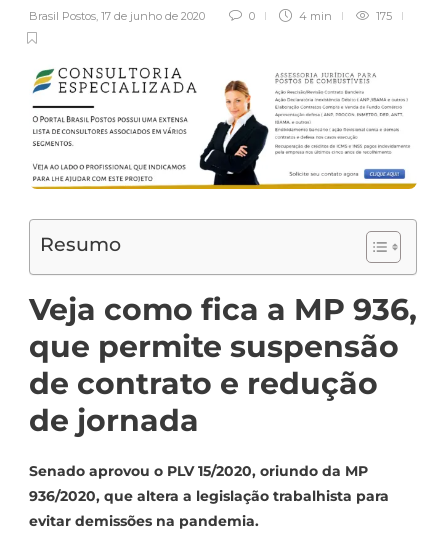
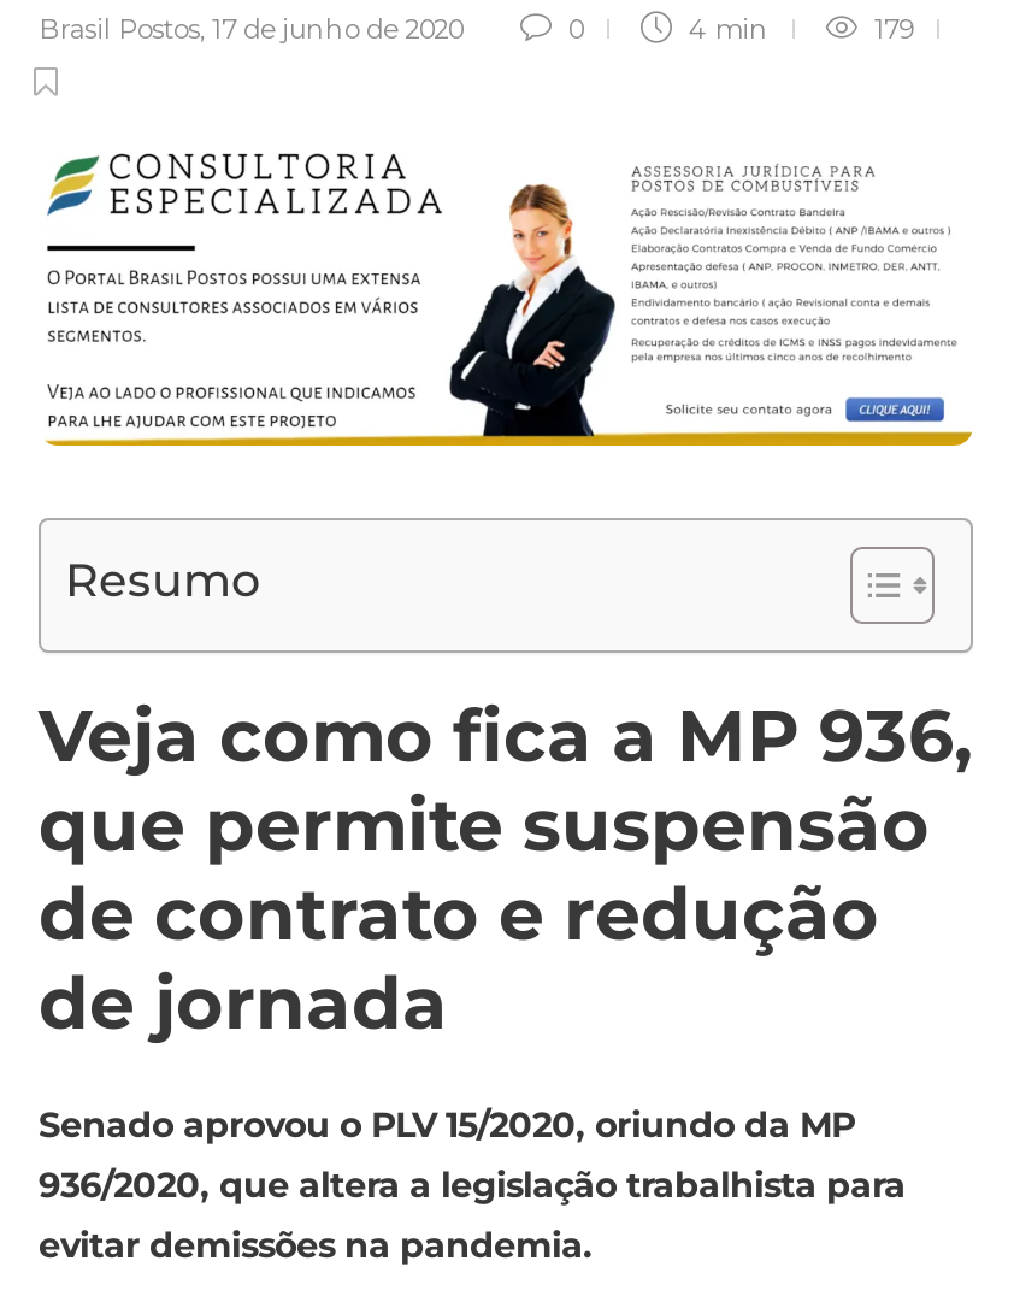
[373,9,392,23] 175 -> [867,13,913,46] 179

